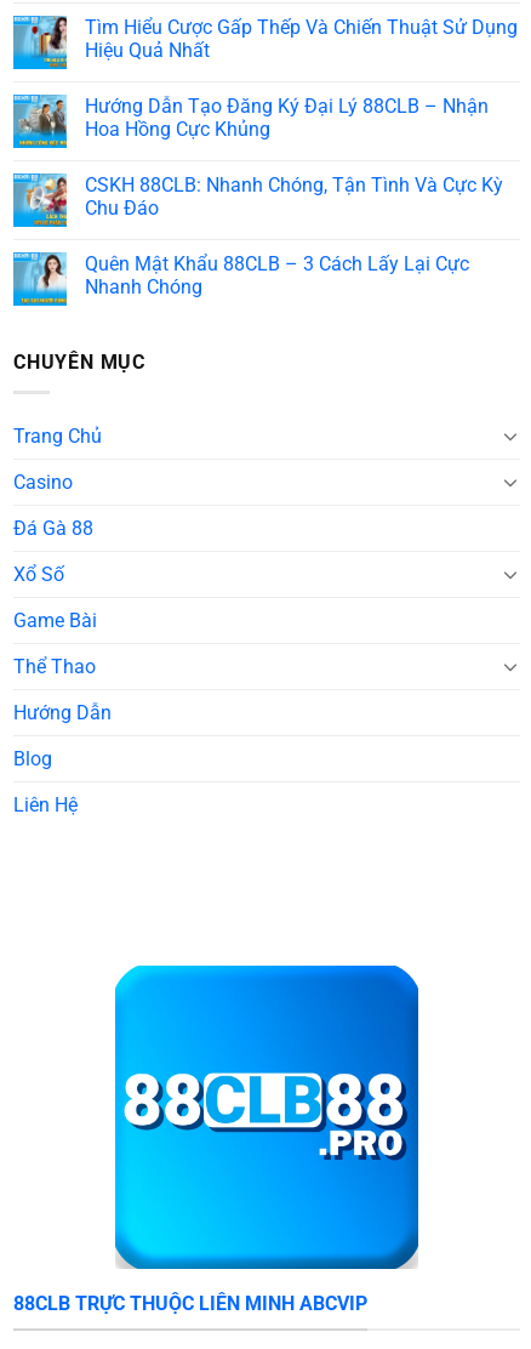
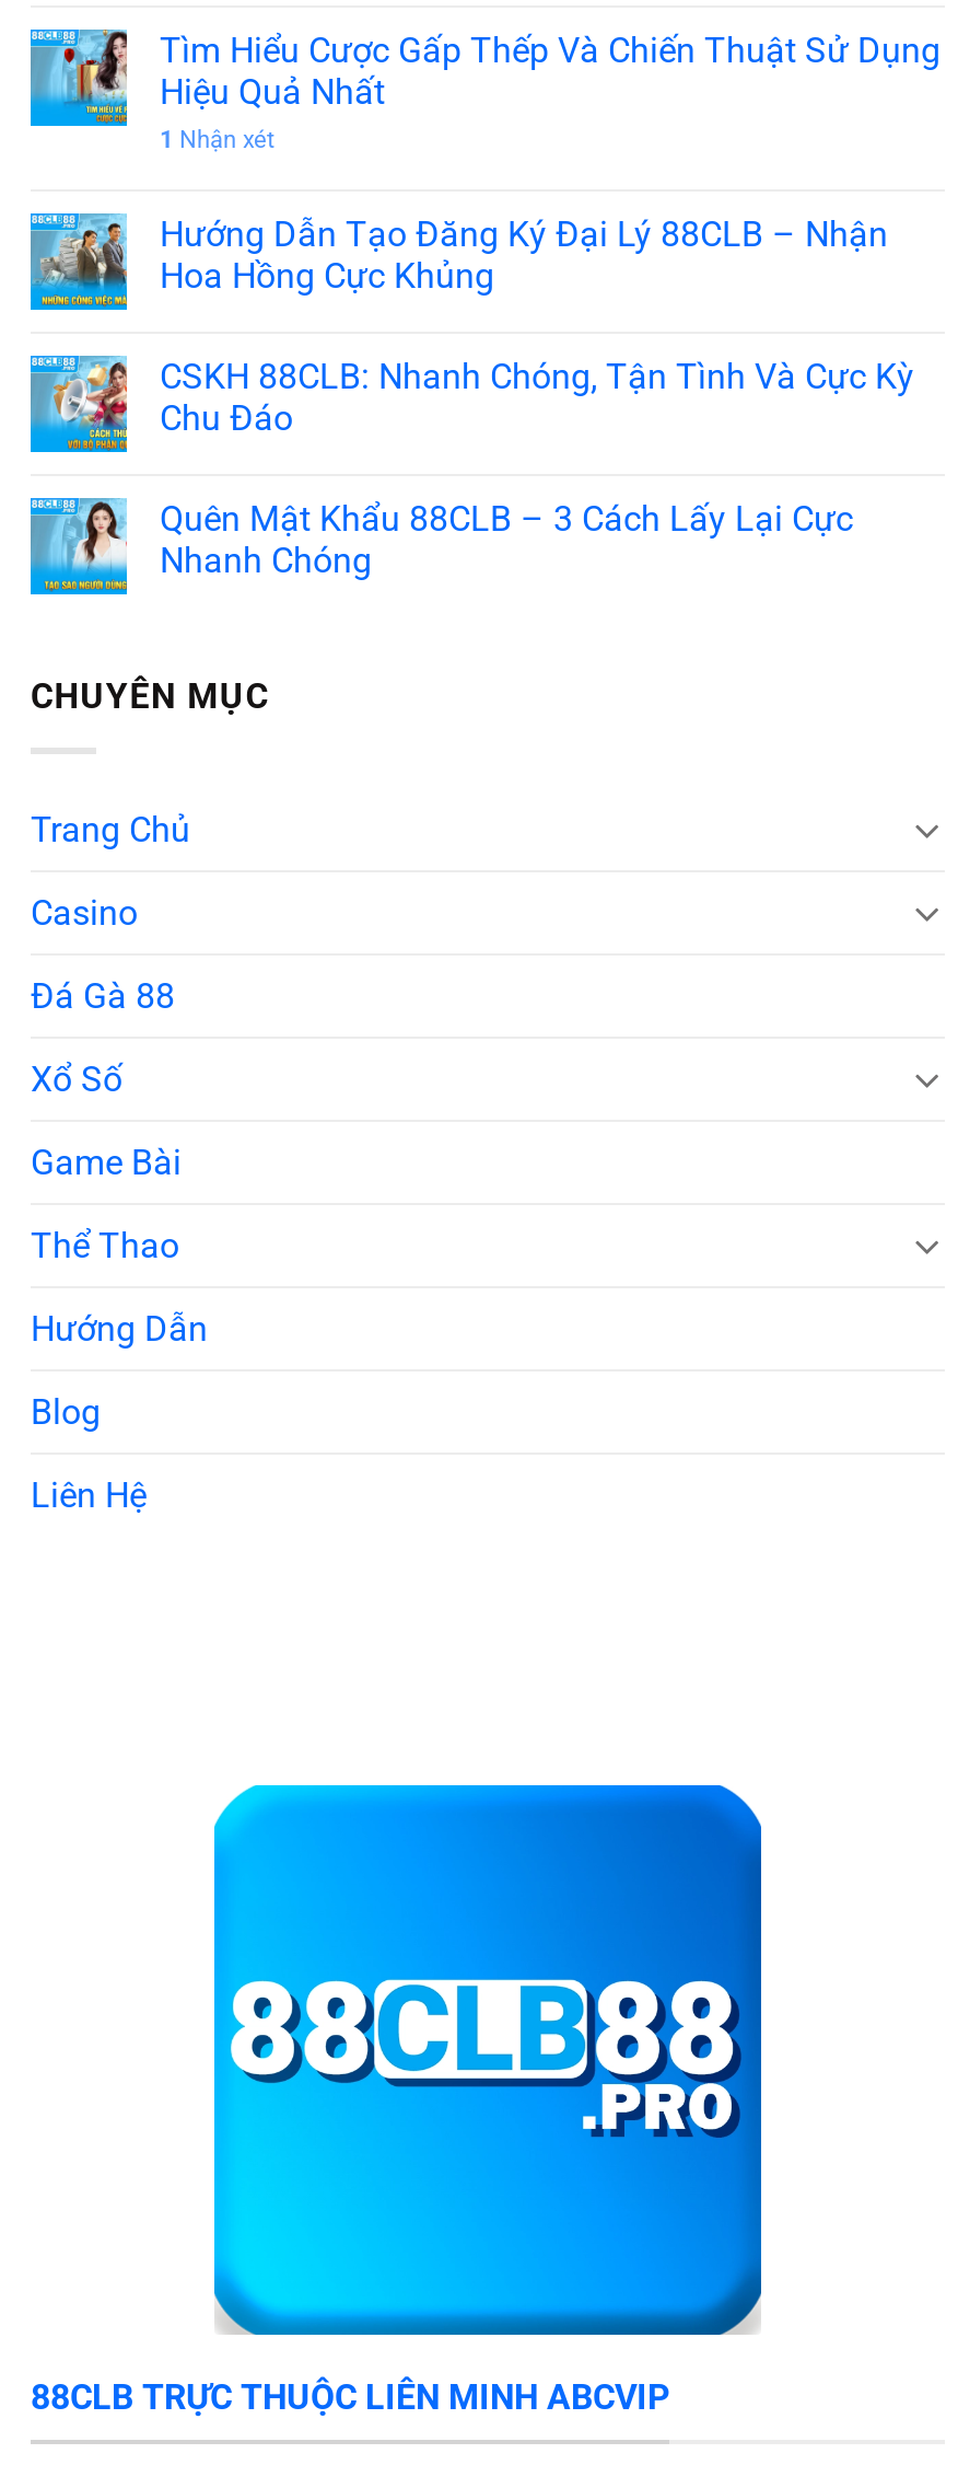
none -> [160,126,276,154] 1 Nhận xét

